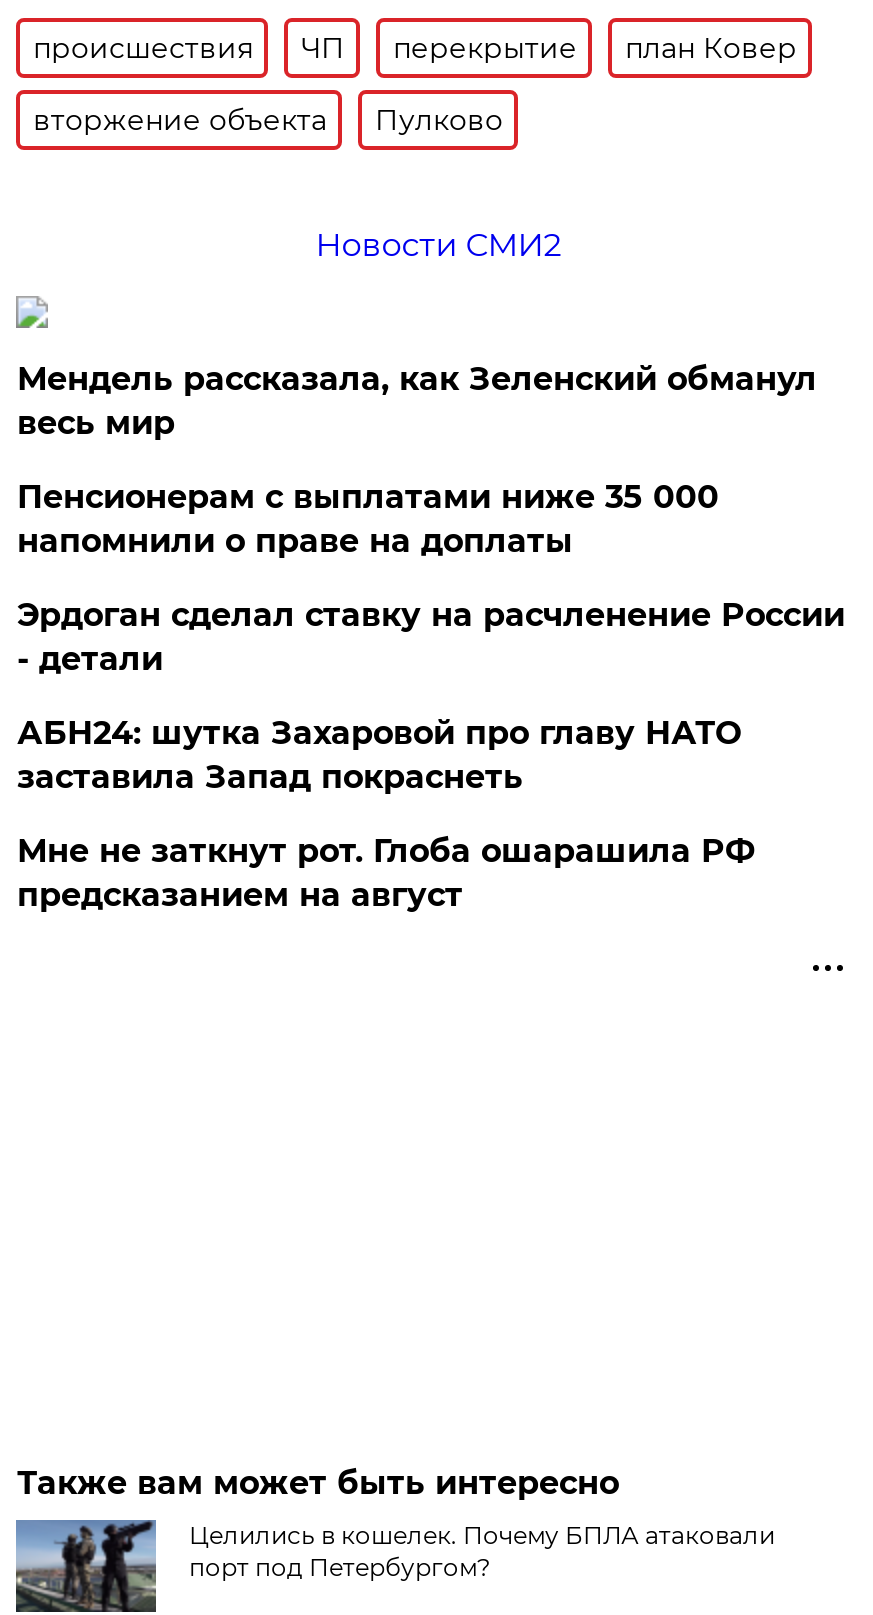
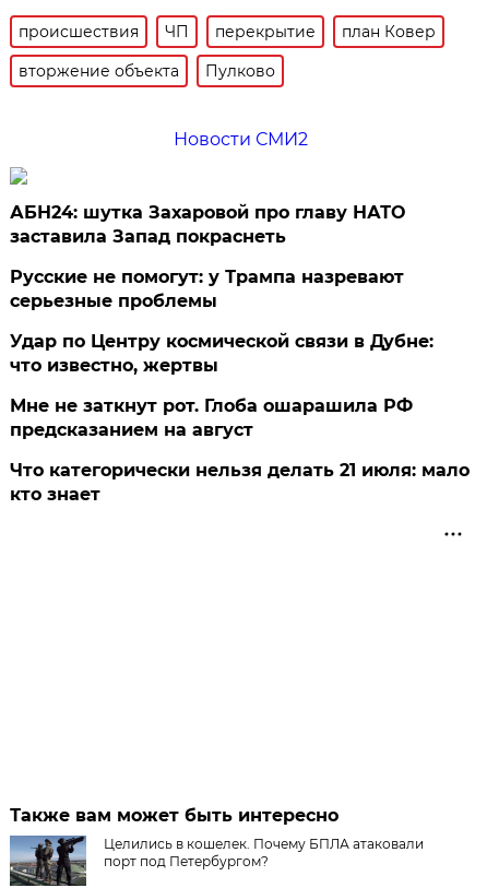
[17,360,845,678] Мендель рассказала, как Зеленский обманул | весь мир | Пенсионерам с выплатами ниже 35 000 | напомнили о праве на доплаты | Эрдоган сделал ставку на расчленение России | - детали -> none
moved [17,714,741,796] -> [10,202,406,247]: АБН24: шутка Захаровой про главу НАТО | заставила Запад покраснеть
none -> [10,267,434,376] Русские не помогут: у Трампа назревают | серьезные проблемы | Удар по Центру космической связи в Дубне: | что известно, жертвы
moved [17,832,755,914] -> [10,395,413,440]: Мне не заткнут рот. Глоба ошарашила РФ | предсказанием на август
none -> [10,460,470,505] Что категорически нельзя делать 21 июля: мало | кто знает

